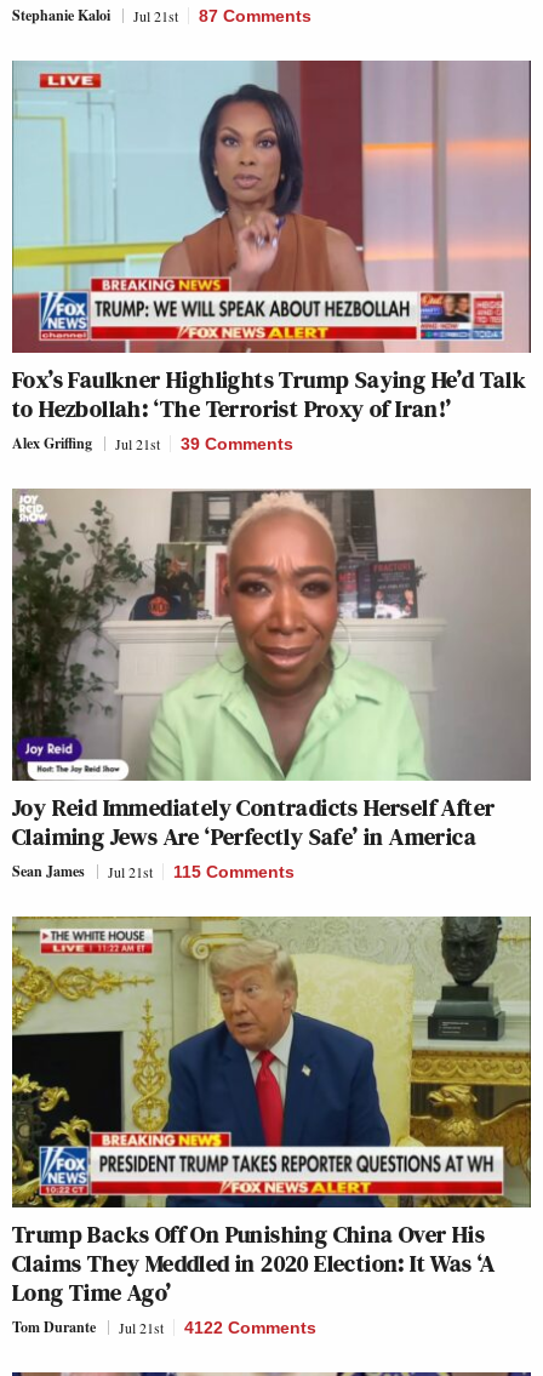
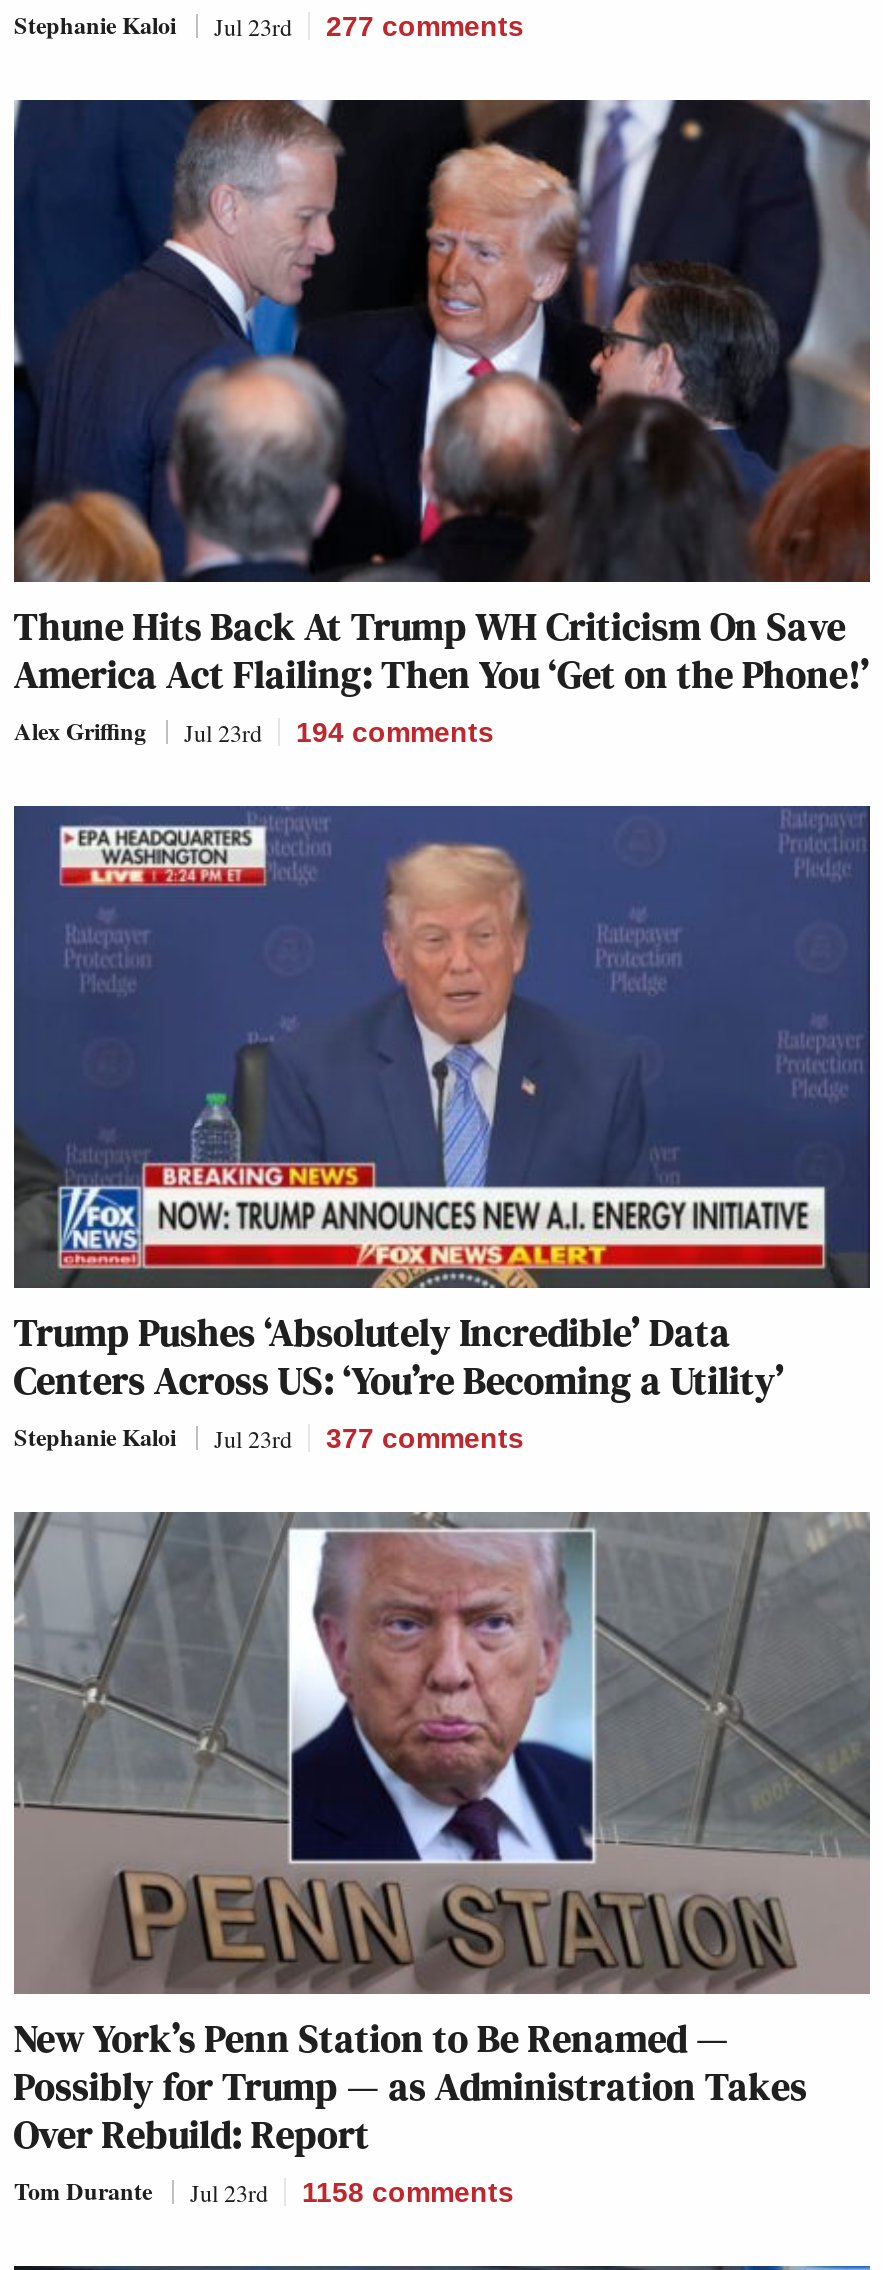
[133,6,311,25] Jul 21st | 87 Comments -> [214,10,524,42] Jul 23rd | 277 comments
[11,59,531,425] [image] | Fox’s Faulkner Highlights Trump Saying He’d Talk | to Hezbollah: ‘The Terrorist Proxy of Iran!’ -> [12,98,870,702] [image] | Thune Hits Back At Trump WH Criticism On Save | America Act Flailing: Then You ‘Get on the Phone!’
[115,434,293,453] Jul 21st | 39 Comments -> [184,716,494,748] Jul 23rd | 194 comments
[12,489,532,881] [image] | Joy Reid Immediately Contradicts Herself After | Claiming Jews Are ‘Perfectly Safe’ in America | Sean James | Jul 21st | 115 Comments -> [12,804,872,1453] [image] | Trump Pushes ‘Absolutely Incredible’ Data | Centers Across US: ‘You’re Becoming a Utility’ | Stephanie Kaloi | Jul 23rd | 377 comments
[11,915,532,1310] [image] | Trump Backs Off On Punishing China Over His | Claims They Meddled in 2020 Election: It Was ‘A | Long Time Ago’ -> [12,1510,872,2160] [image] | New York’s Penn Station to Be Renamed — | Possibly for Trump — as Administration Takes | Over Rebuild: Report
[119,1318,316,1337] Jul 21st | 4122 Comments -> [190,2174,514,2206] Jul 23rd | 1158 comments

